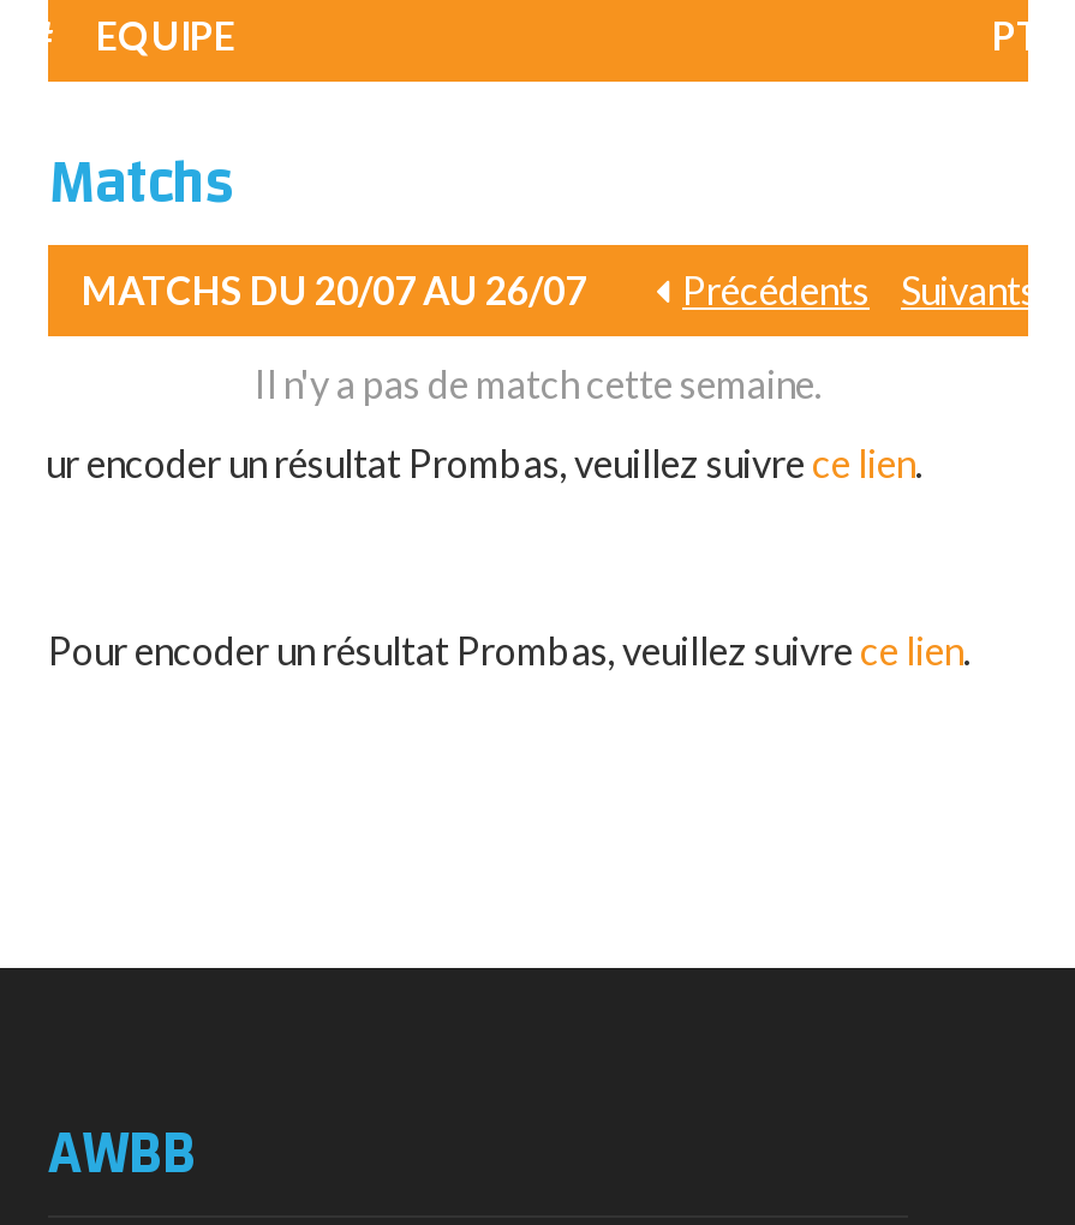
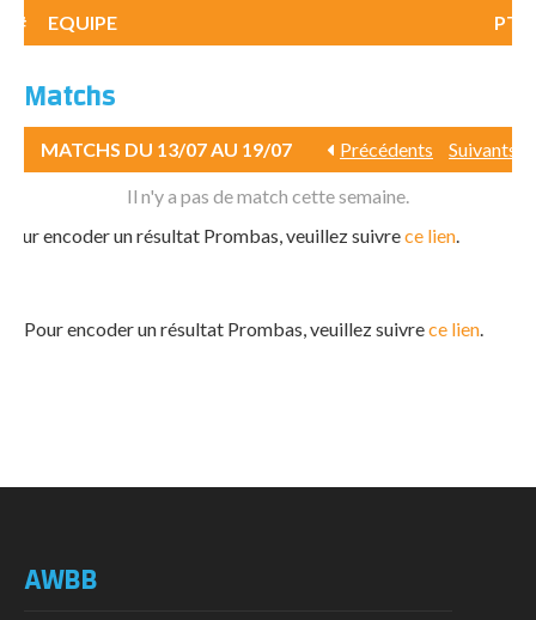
[82,267,586,312] MATCHS DU 20/07 AU 26/07 -> [41,138,292,160] MATCHS DU 13/07 AU 19/07

